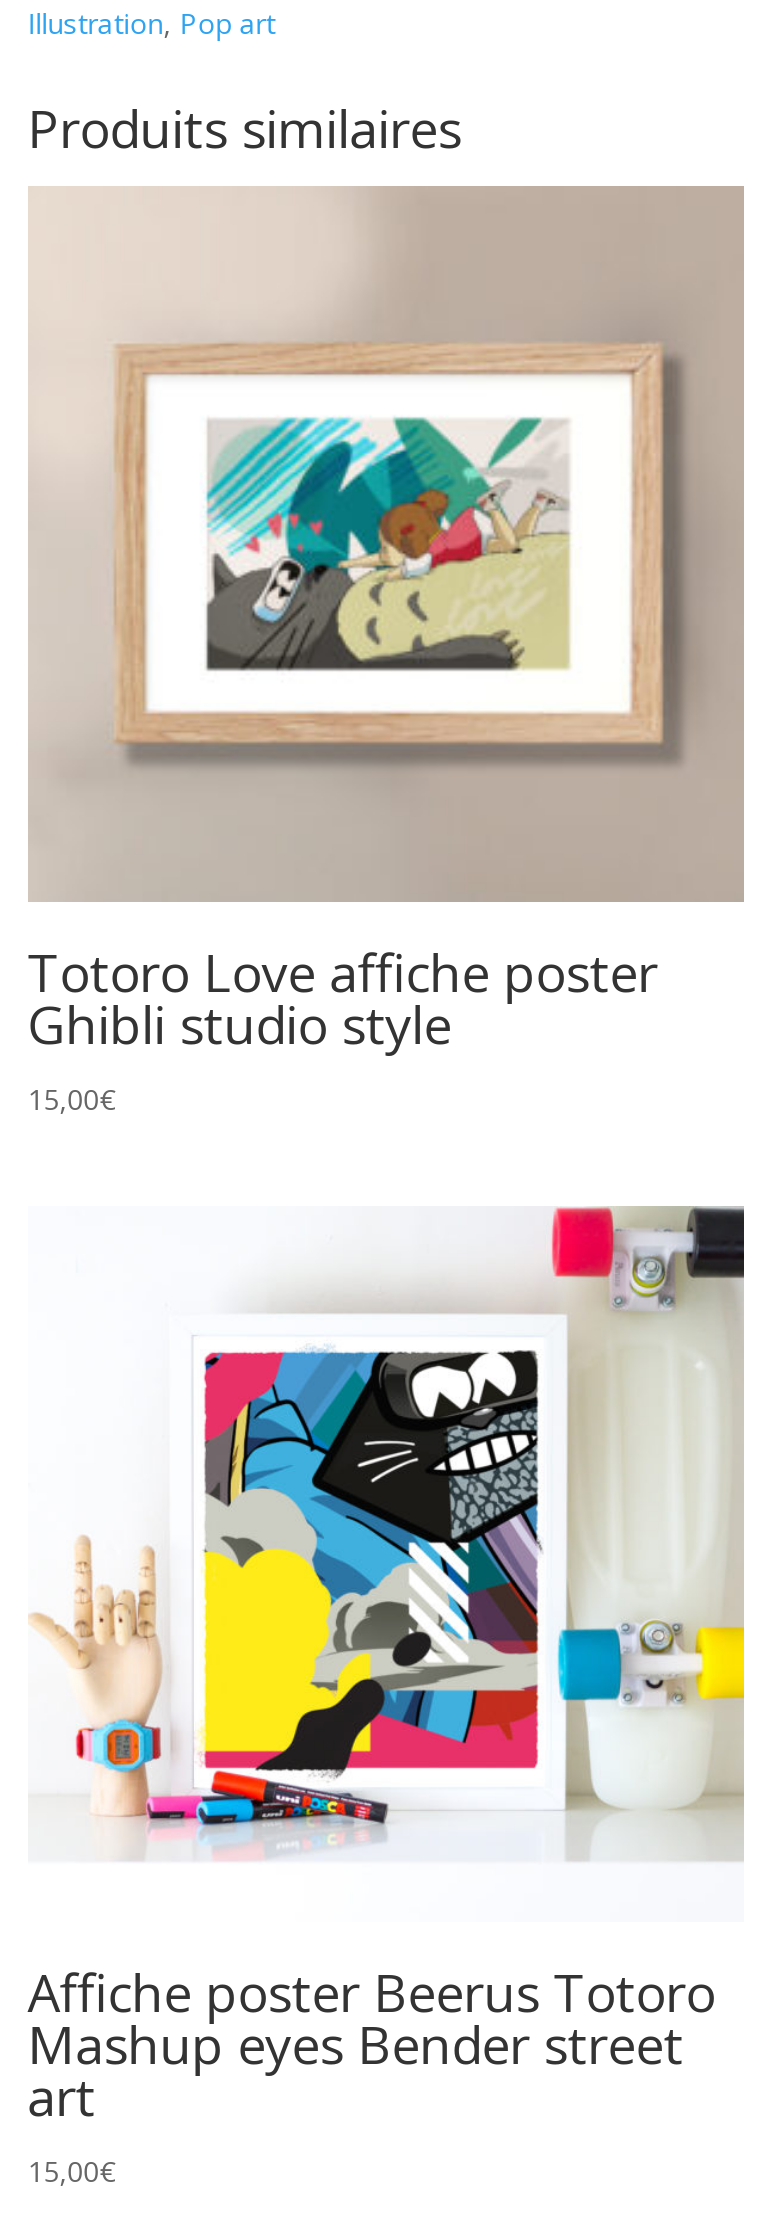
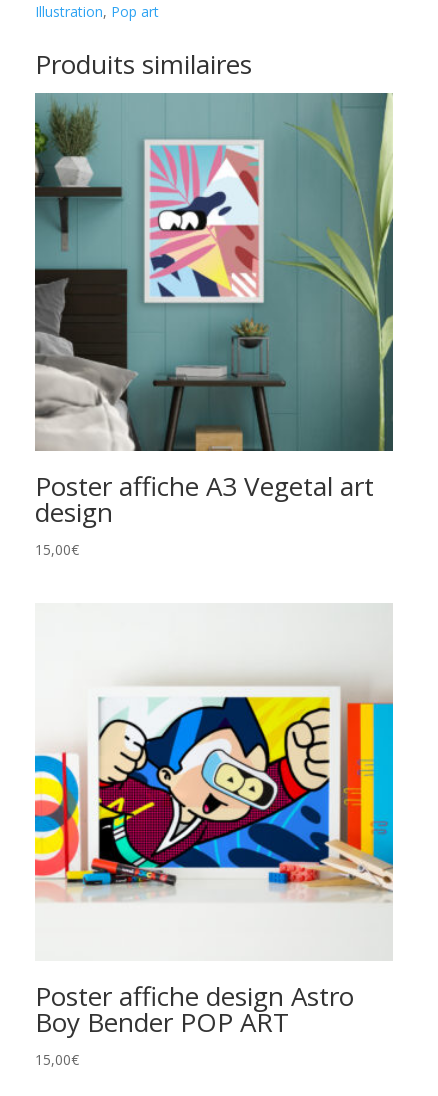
[28,186,744,1061] [image] | Totoro Love affiche poster | Ghibli studio style -> [34,93,393,530] [image] | Poster affiche A3 Vegetal art | design
[28,1206,746,1850] [image] -> [34,604,394,902] [image]
[28,1956,716,2132] Affiche poster Beerus Totoro | Mashup eyes Bender street | art -> [35,978,354,1040] Poster affiche design Astro | Boy Bender POP ART

